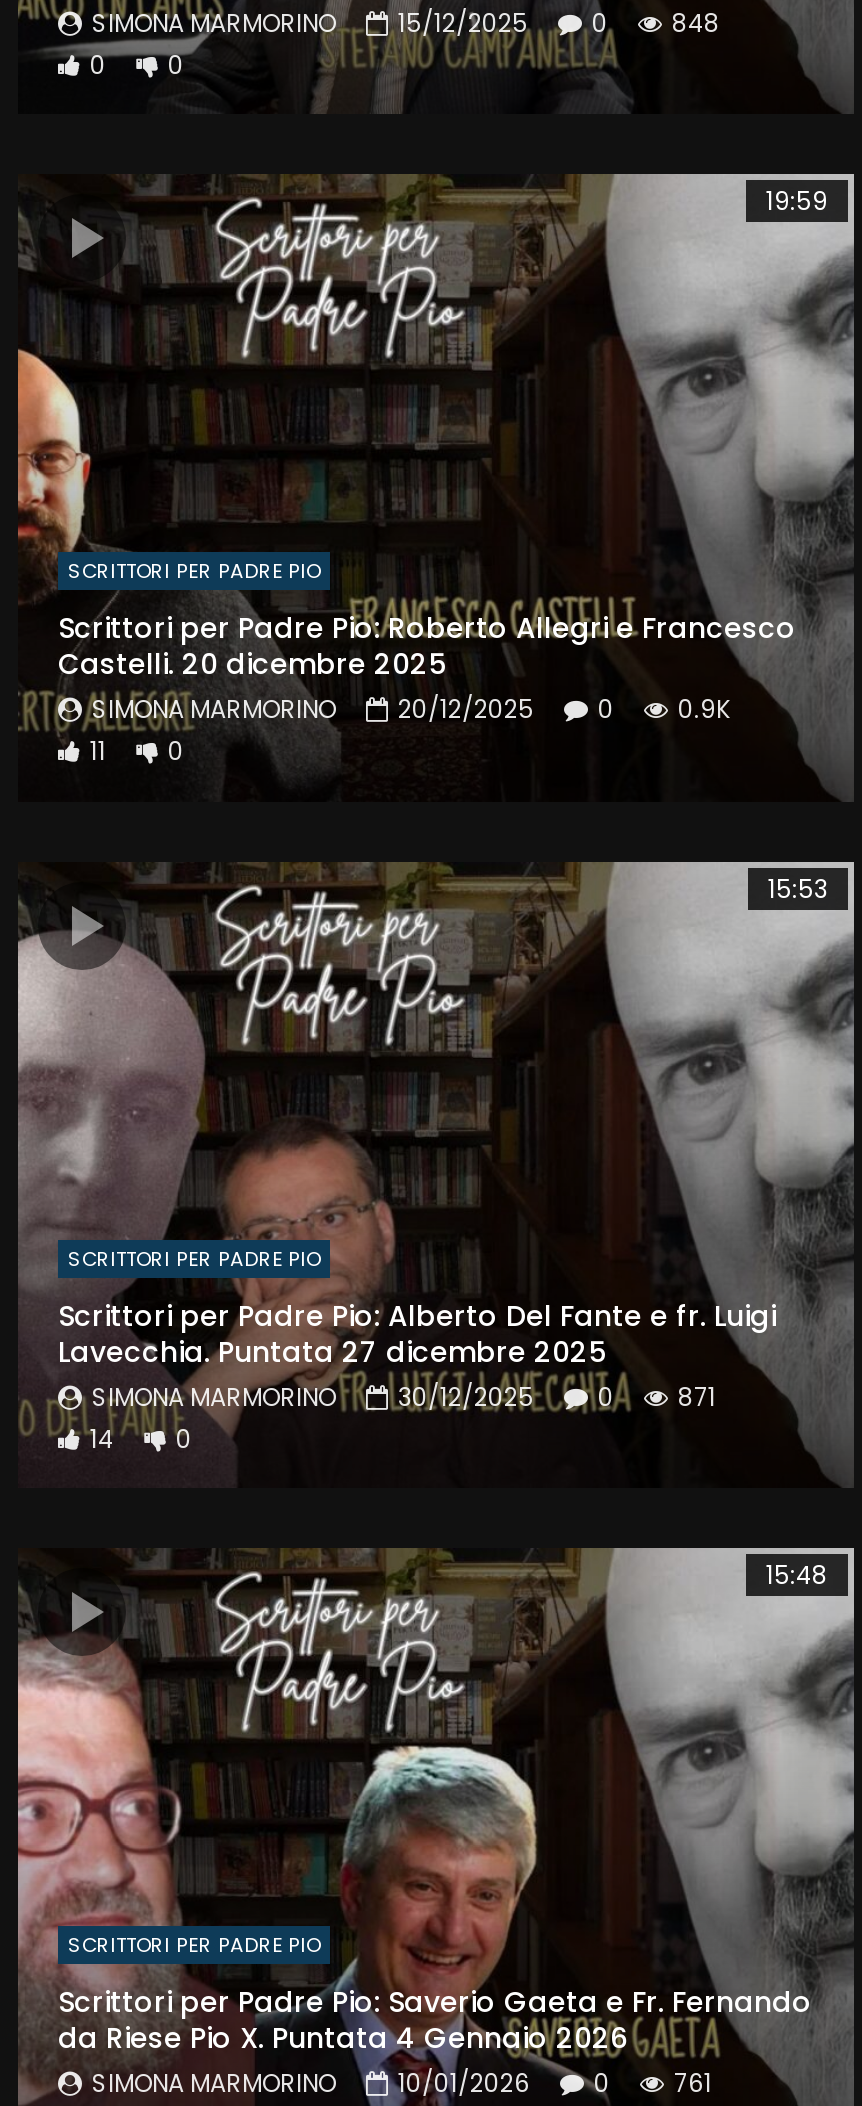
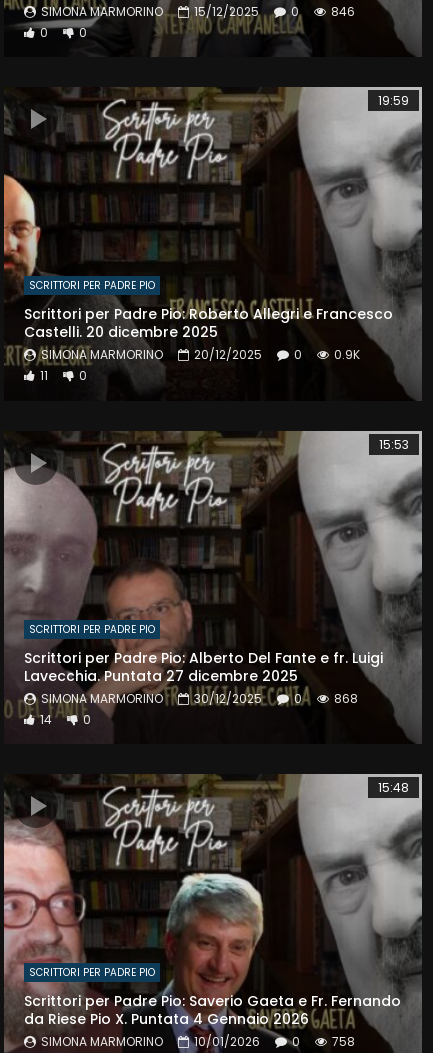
[92,6,720,40] SIMONA MARMORINO 15/12/2025 0 848 -> [41,3,355,20] SIMONA MARMORINO 15/12/2025 0 846
[92,1380,716,1414] SIMONA MARMORINO 30/12/2025 0 871 -> [41,690,358,707] SIMONA MARMORINO 30/12/2025 0 868
[92,2067,712,2101] SIMONA MARMORINO 10/01/2026 0 761 -> [41,1033,355,1050] SIMONA MARMORINO 10/01/2026 0 758

